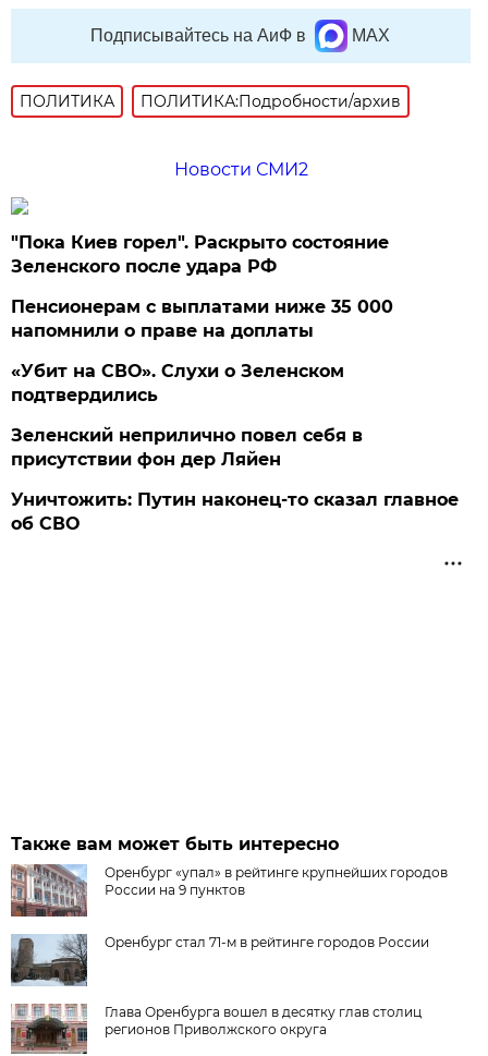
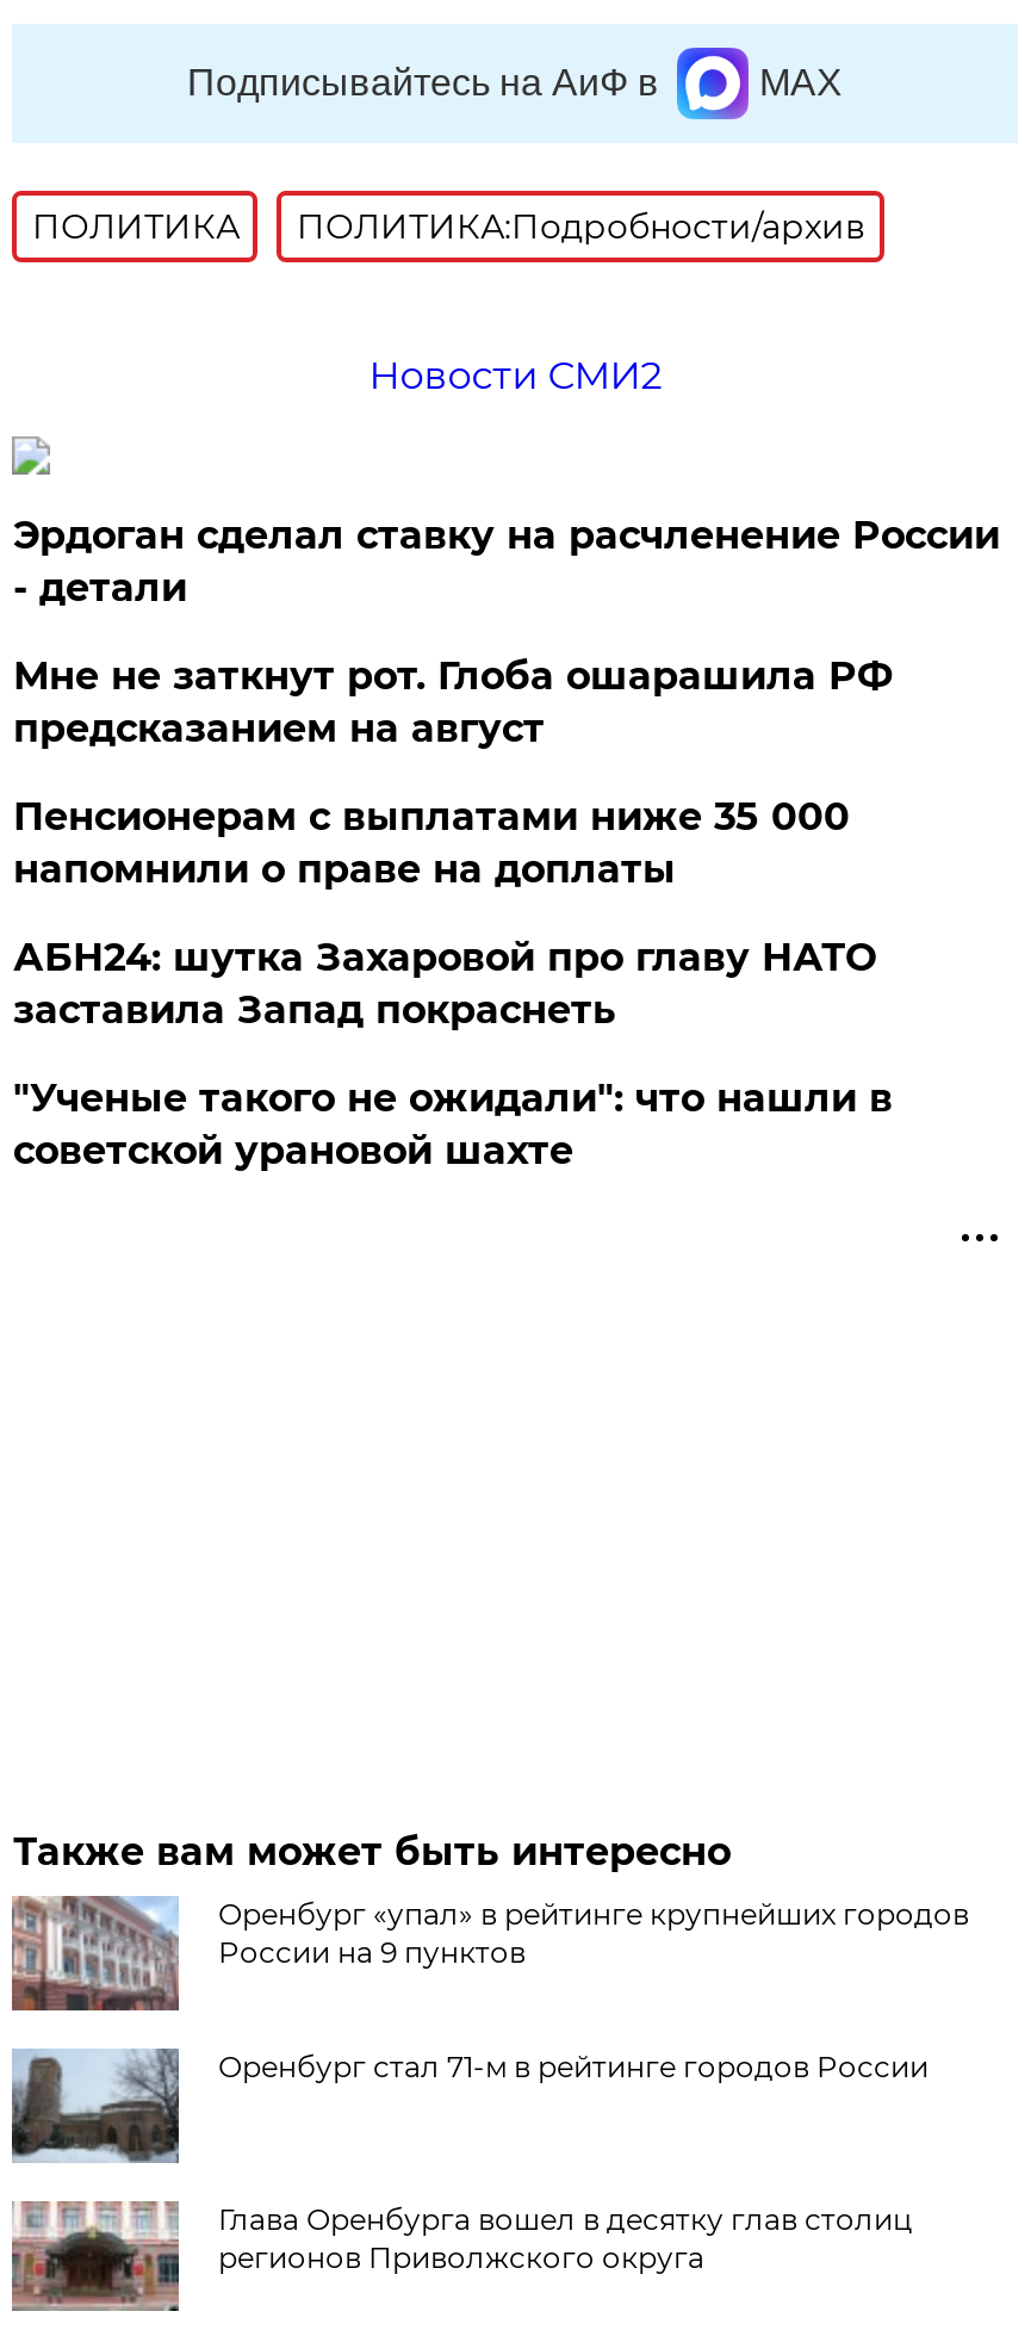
[11,232,389,277] "Пока Киев горел". Раскрыто состояние | Зеленского после удара РФ -> [13,513,1000,751] Эрдоган сделал ставку на расчленение России | - детали | Мне не заткнут рот. Глоба ошарашила РФ | предсказанием на август
moved [11,297,394,341] -> [13,794,850,892]: Пенсионерам с выплатами ниже 35 000 | напомнили о праве на доплаты
[11,361,459,534] «Убит на СВО». Слухи о Зеленском | подтвердились | Зеленский неприлично повел cебя в | присутствии фон дер Ляйен | Уничтожить: Путин наконец-то сказал главное | об СВО -> [13,935,893,1174] АБН24: шутка Захаровой про главу НАТО | заставила Запад покраснеть | "Ученые такого не ожидали": что нашли в | советской урановой шахте

